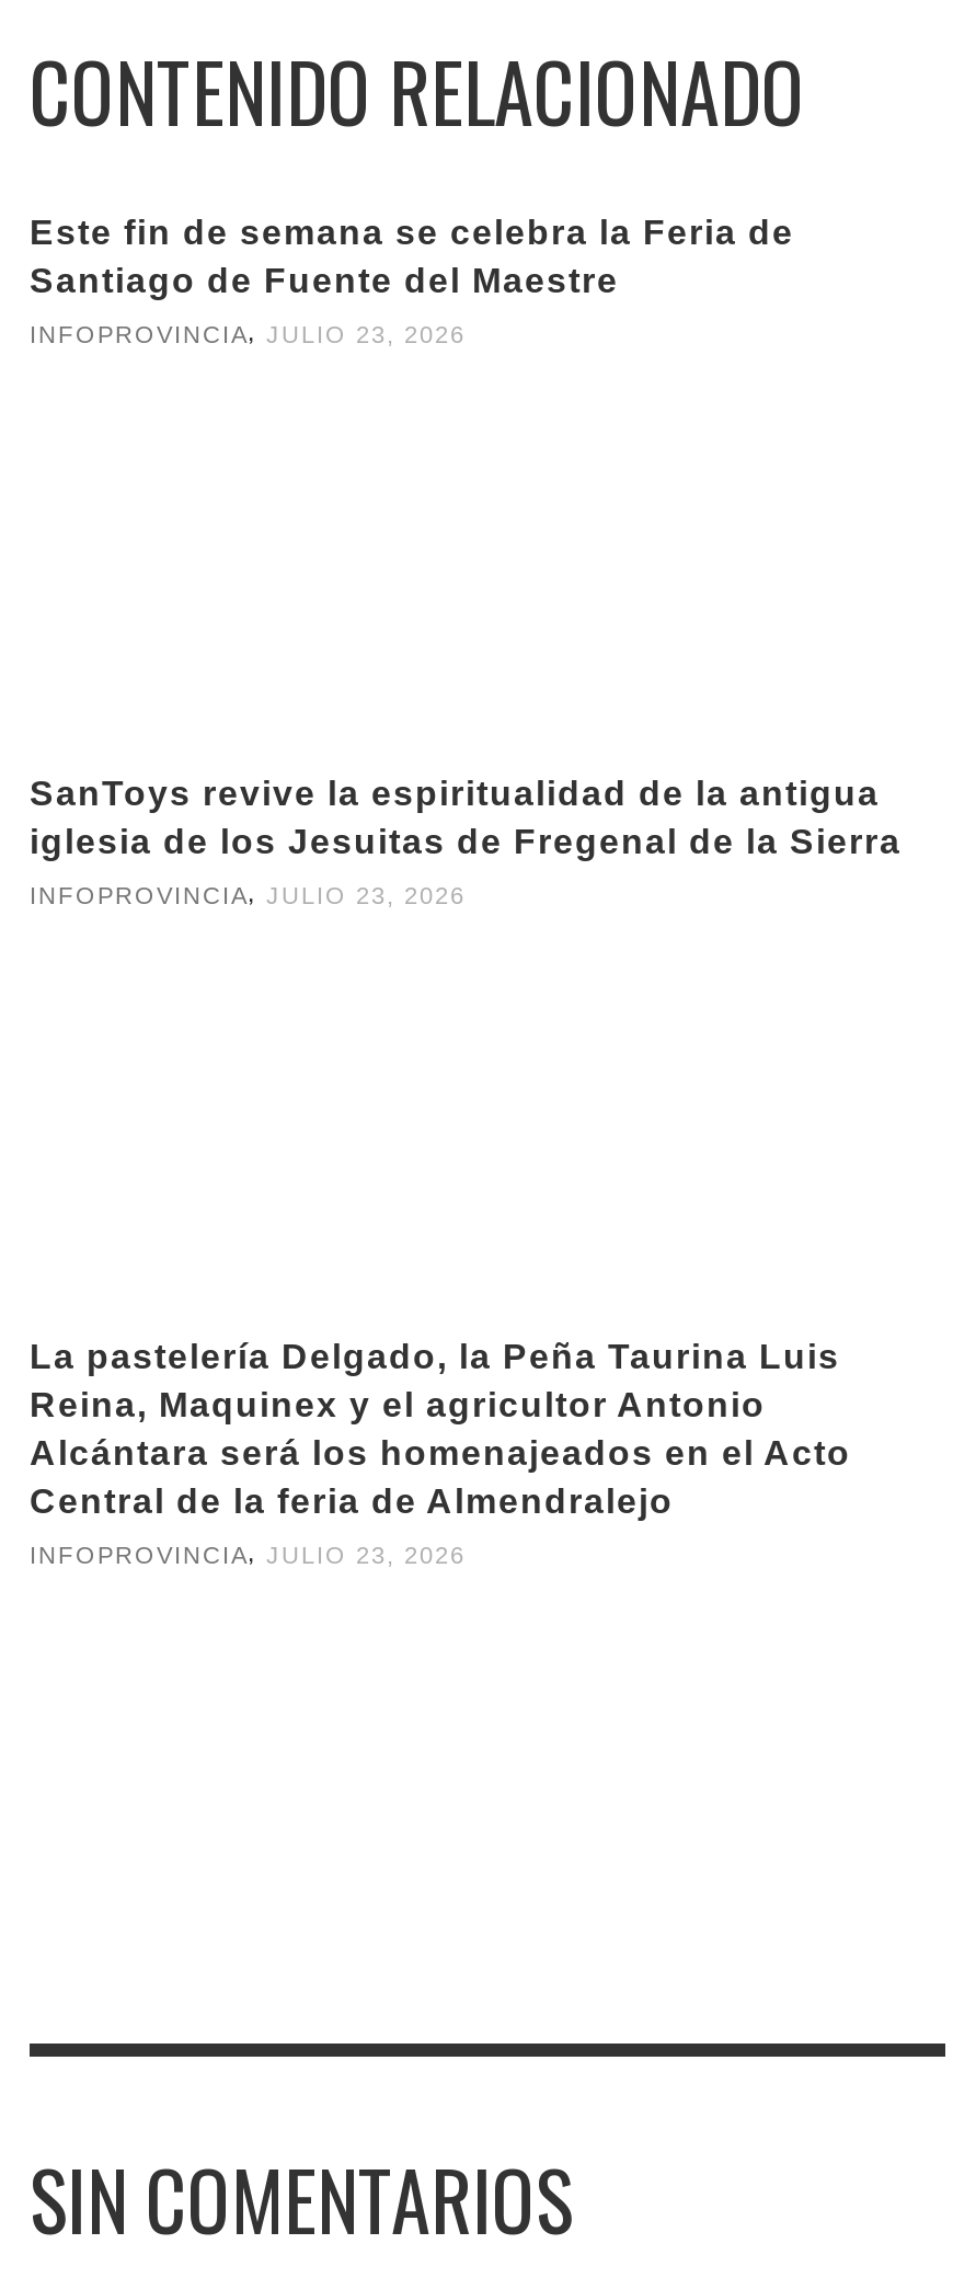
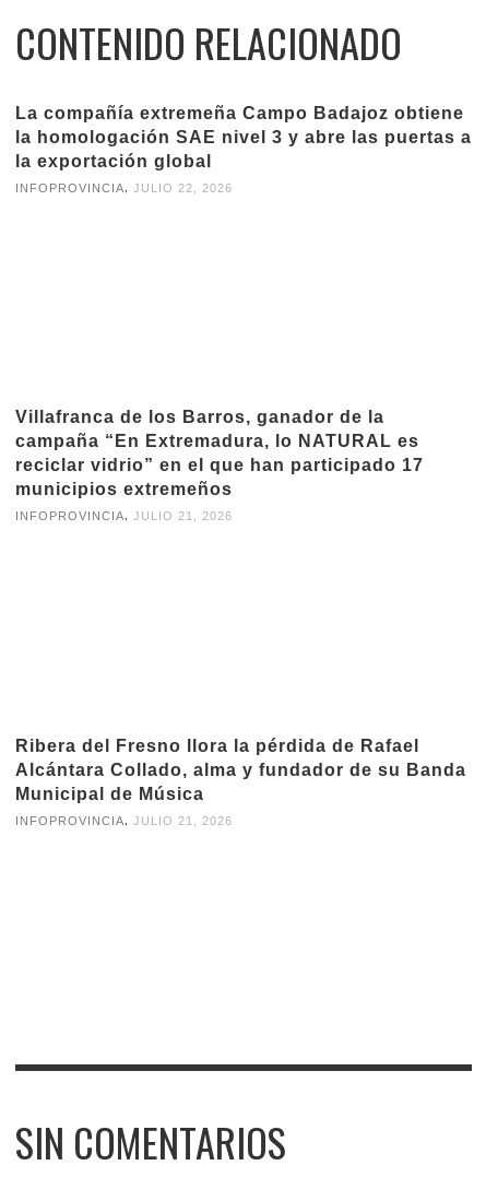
[30,213,794,346] Este fin de semana se celebra la Feria de | Santiago de Fuente del Maestre | INFOPROVINCIA, JULIO 23, 2026 -> [15,103,472,194] La compañía extremeña Campo Badajoz obtiene | la homologación SAE nivel 3 y abre las puertas a | la exportación global | INFOPROVINCIA, JULIO 22, 2026
[30,776,902,909] SanToys revive la espiritualidad de la antigua | iglesia de los Jesuitas de Fregenal de la Sierra | INFOPROVINCIA, JULIO 23, 2026 -> [15,408,424,523] Villafranca de los Barros, ganador de la | campaña “En Extremadura, lo NATURAL es | reciclar vidrio” en el que han participado 17 | municipios extremeños | INFOPROVINCIA, JULIO 21, 2026
[30,1338,851,1568] La pastelería Delgado, la Peña Taurina Luis | Reina, Maquinex y el agricultor Antonio | Alcántara será los homenajeados en el Acto | Central de la feria de Almendralejo | INFOPROVINCIA, JULIO 23, 2026 -> [15,737,466,827] Ribera del Fresno llora la pérdida de Rafael | Alcántara Collado, alma y fundador de su Banda | Municipal de Música | INFOPROVINCIA, JULIO 21, 2026

